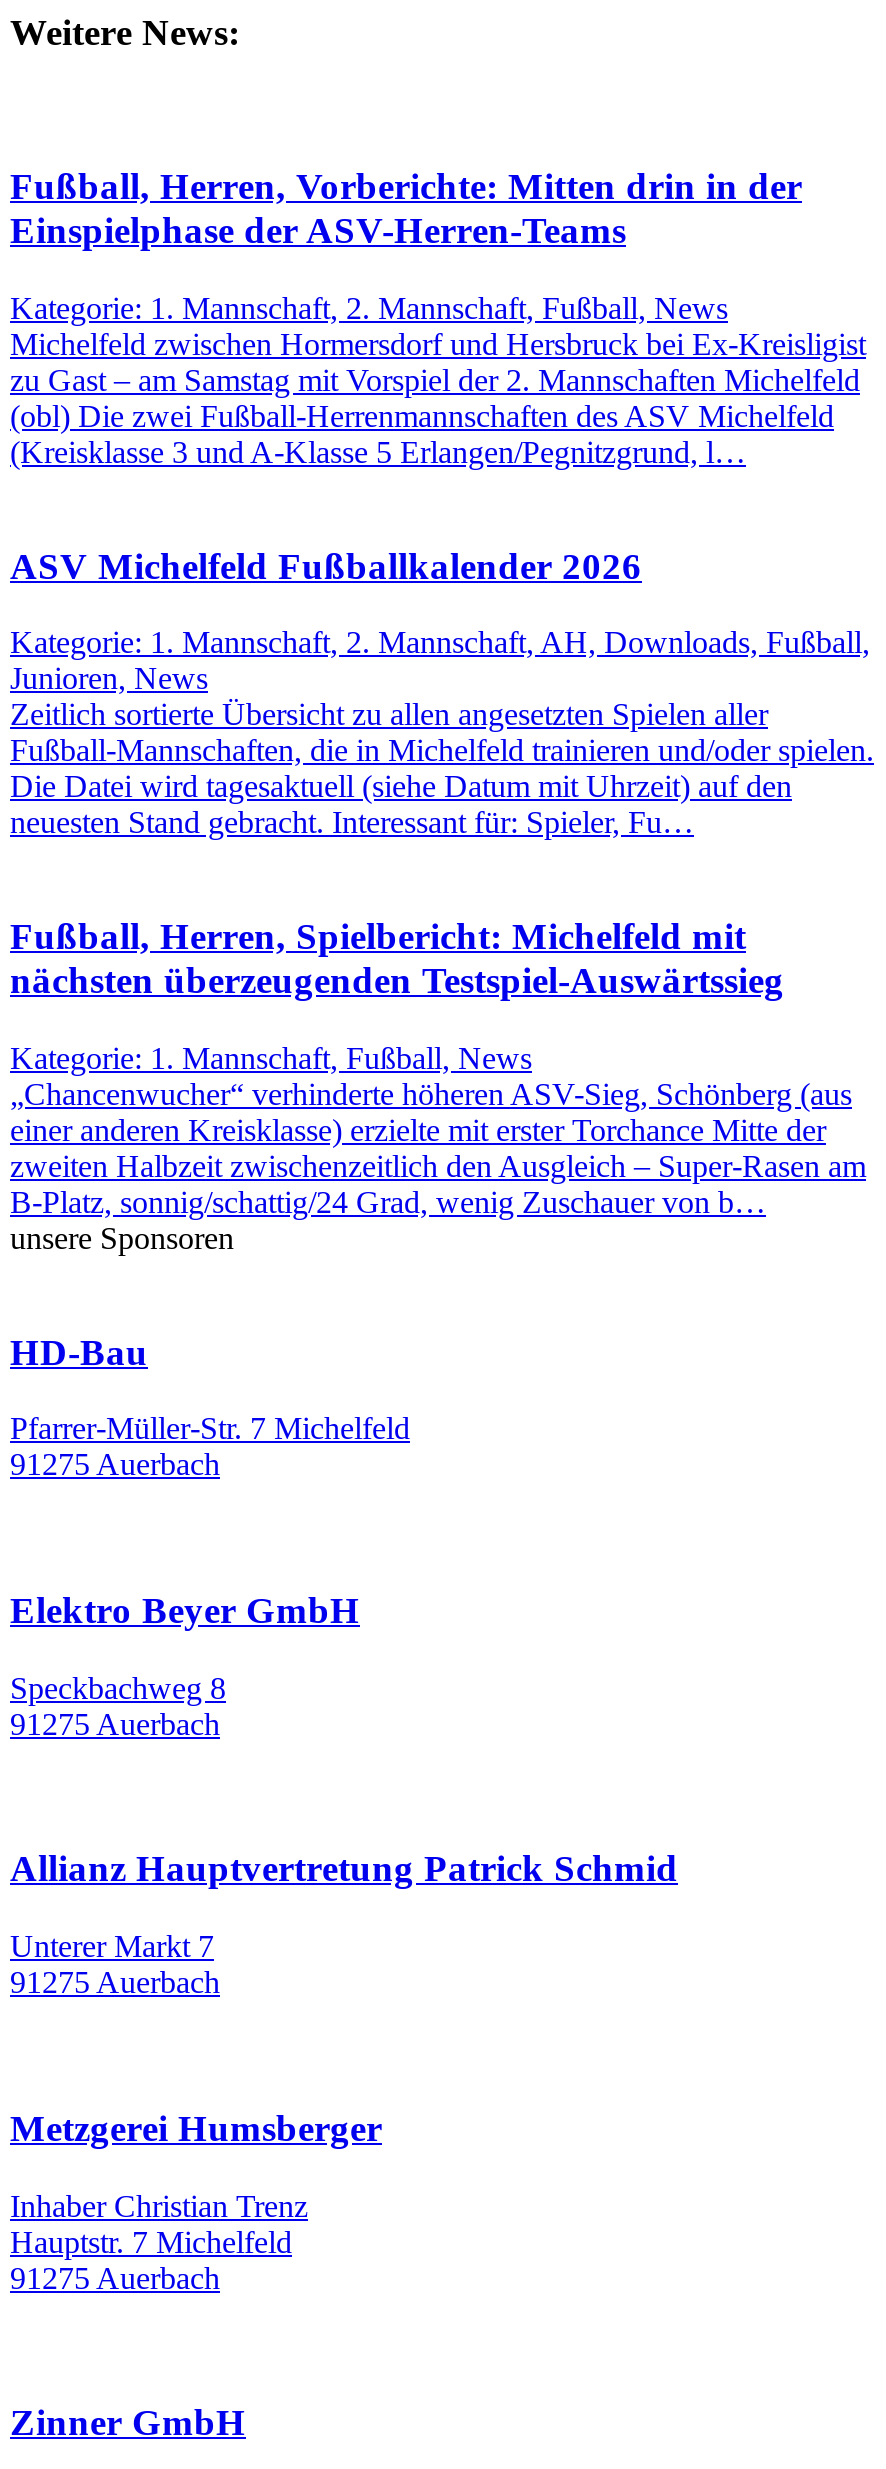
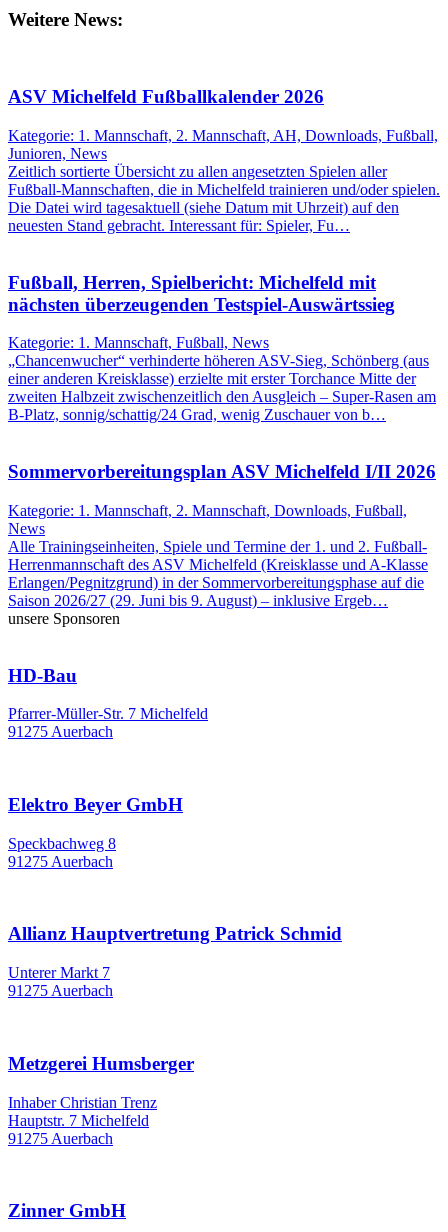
[10,166,866,469] Fußball, Herren, Vorberichte: Mitten drin in der | Einspielphase der ASV-Herren-Teams | Kategorie: 1. Mannschaft, 2. Mannschaft, Fußball, News | Michelfeld zwischen Hormersdorf und Hersbruck bei Ex-Kreisligist | zu Gast – am Samstag mit Vorspiel der 2. Mannschaften Michelfeld | (obl) Die zwei Fußball-Herrenmannschaften des ASV Michelfeld | (Kreisklasse 3 und A-Klasse 5 Erlangen/Pegnitzgrund, l… -> none
moved [10,544,874,1219] -> [8,86,440,423]: ASV Michelfeld Fußballkalender 2026 | Kategorie: 1. Mannschaft, 2. Mannschaft, AH, Downloads, Fußball, | Junioren, News | ... | zweiten Halbzeit zwischenzeitlich den Ausgleich – Super-Rasen am | B-Platz, sonnig/schattig/24 Grad, wenig Zuschauer von b…
none -> [8,461,436,609] Sommervorbereitungsplan ASV Michelfeld I/II 2026 | Kategorie: 1. Mannschaft, 2. Mannschaft, Downloads, Fußball, | News | Alle Trainingseinheiten, Spiele und Termine der 1. und 2. Fußball- | Herrenmannschaft des ASV Michelfeld (Kreisklasse und A-Klasse | Erlangen/Pegnitzgrund) in der Sommervorbereitungsphase auf die | Saison 2026/27 (29. Juni bis 9. August) – inklusive Ergeb…

